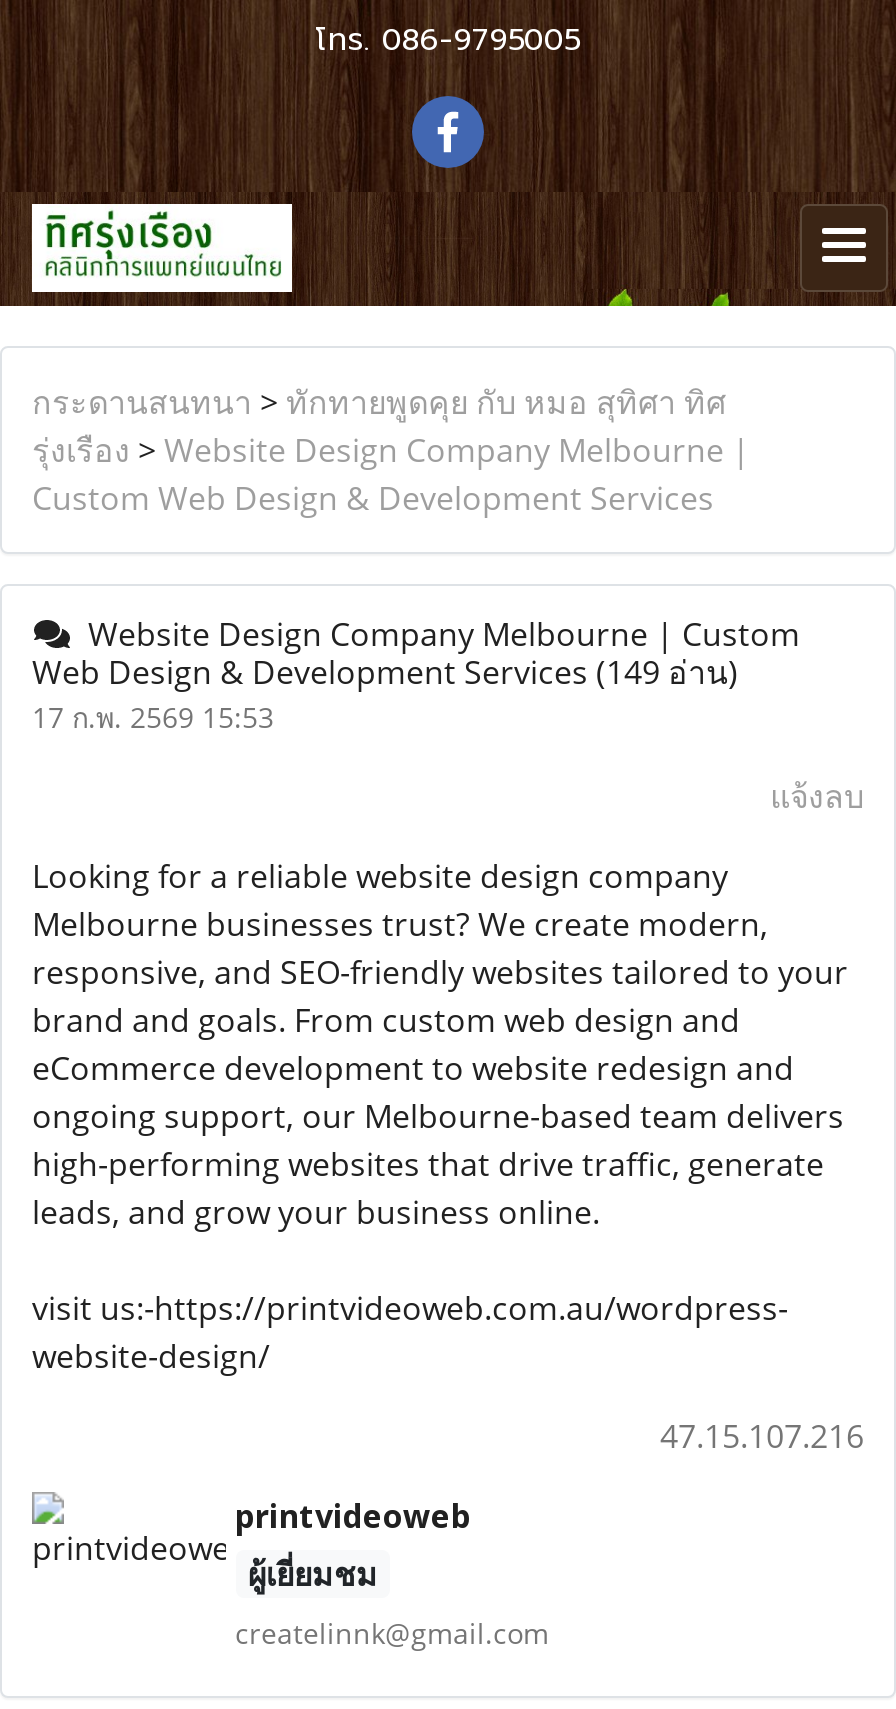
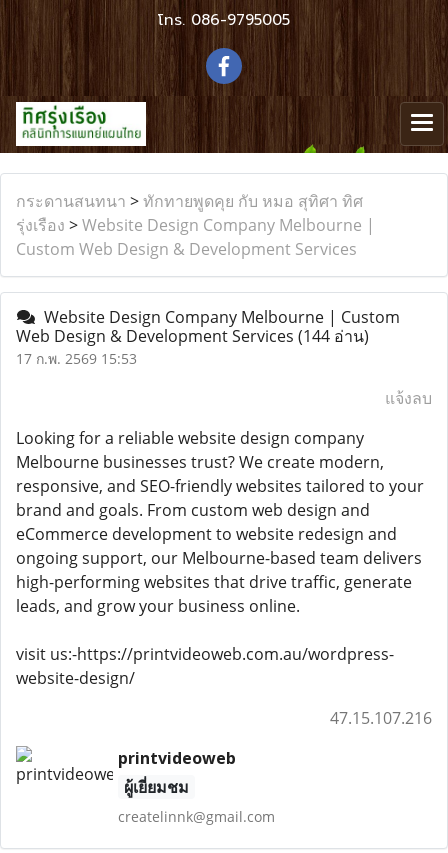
[32,650,738,694] Web Design & Development Services (149 อ่าน) -> [16,325,369,347] Web Design & Development Services (144 อ่าน)

